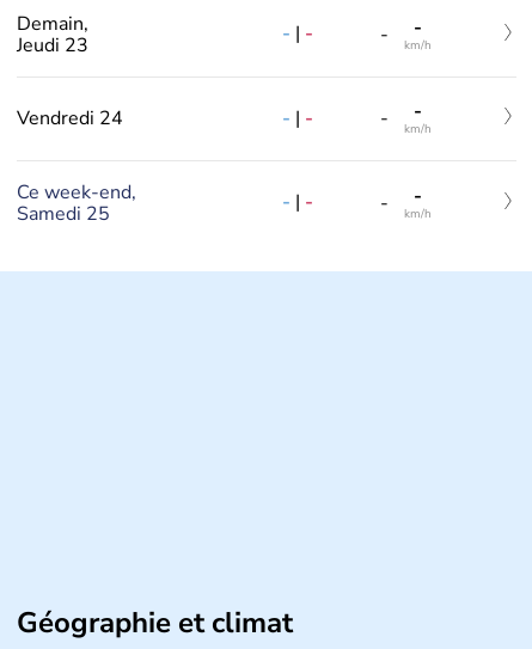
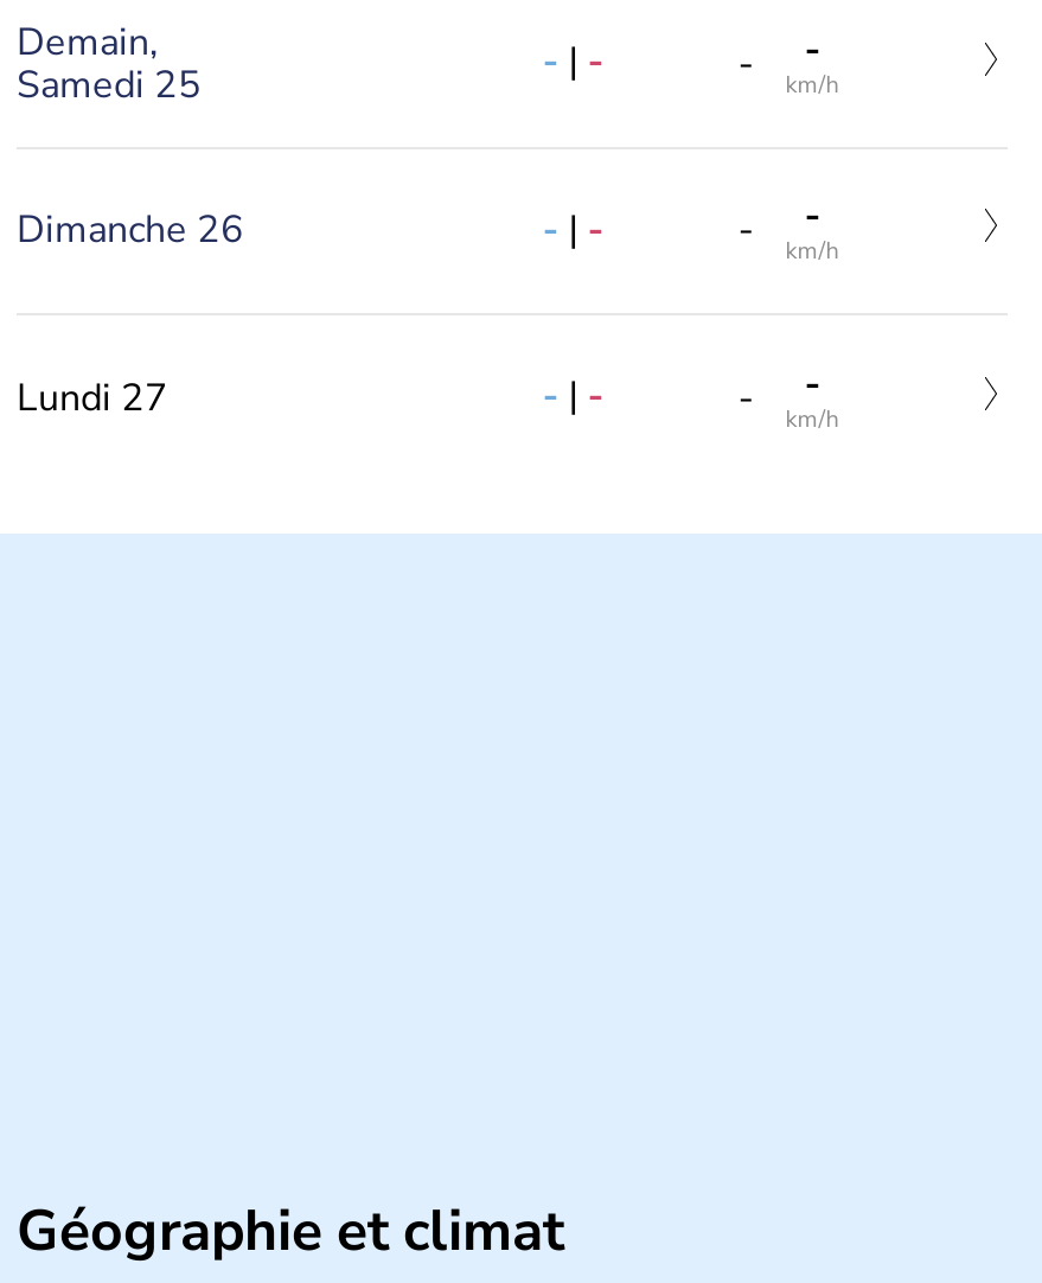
[17,32,88,58] Jeudi 23 -> [17,59,202,111] Samedi 25
[17,106,123,132] Vendredi 24 -> [17,205,244,257] Dimanche 26
[17,179,136,227] Ce week-end, | Samedi 25 -> [17,372,168,424] Lundi 27

